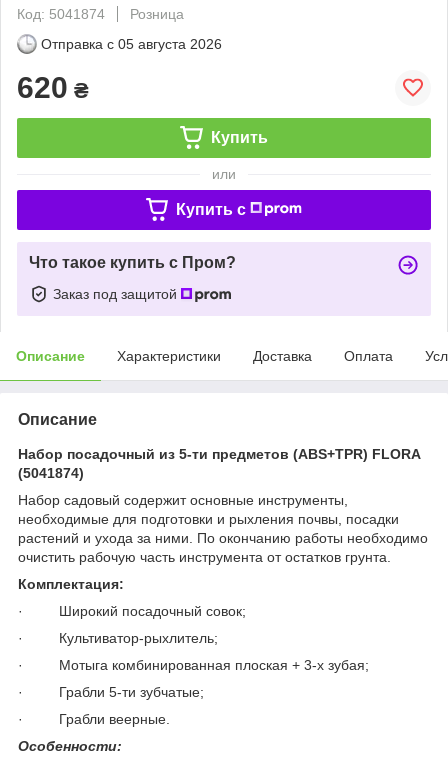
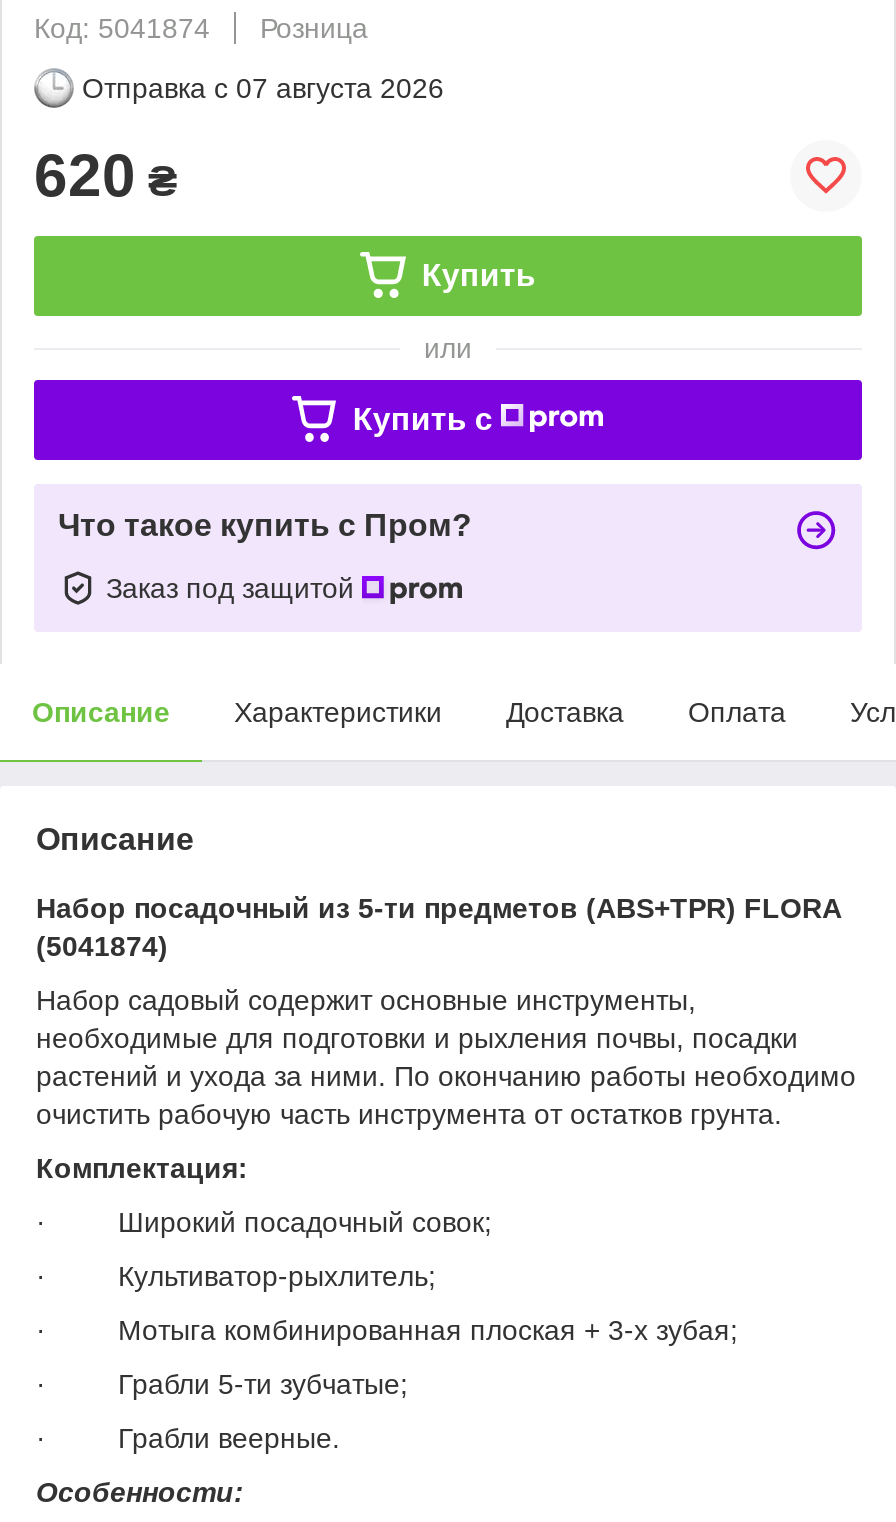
[41,36,222,52] Отправка с 05 августа 2026 -> [82,72,444,104] Отправка с 07 августа 2026

